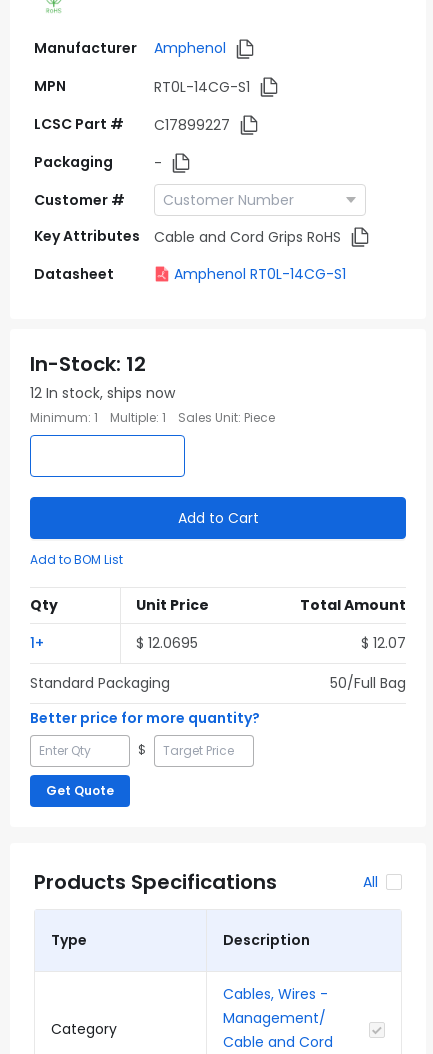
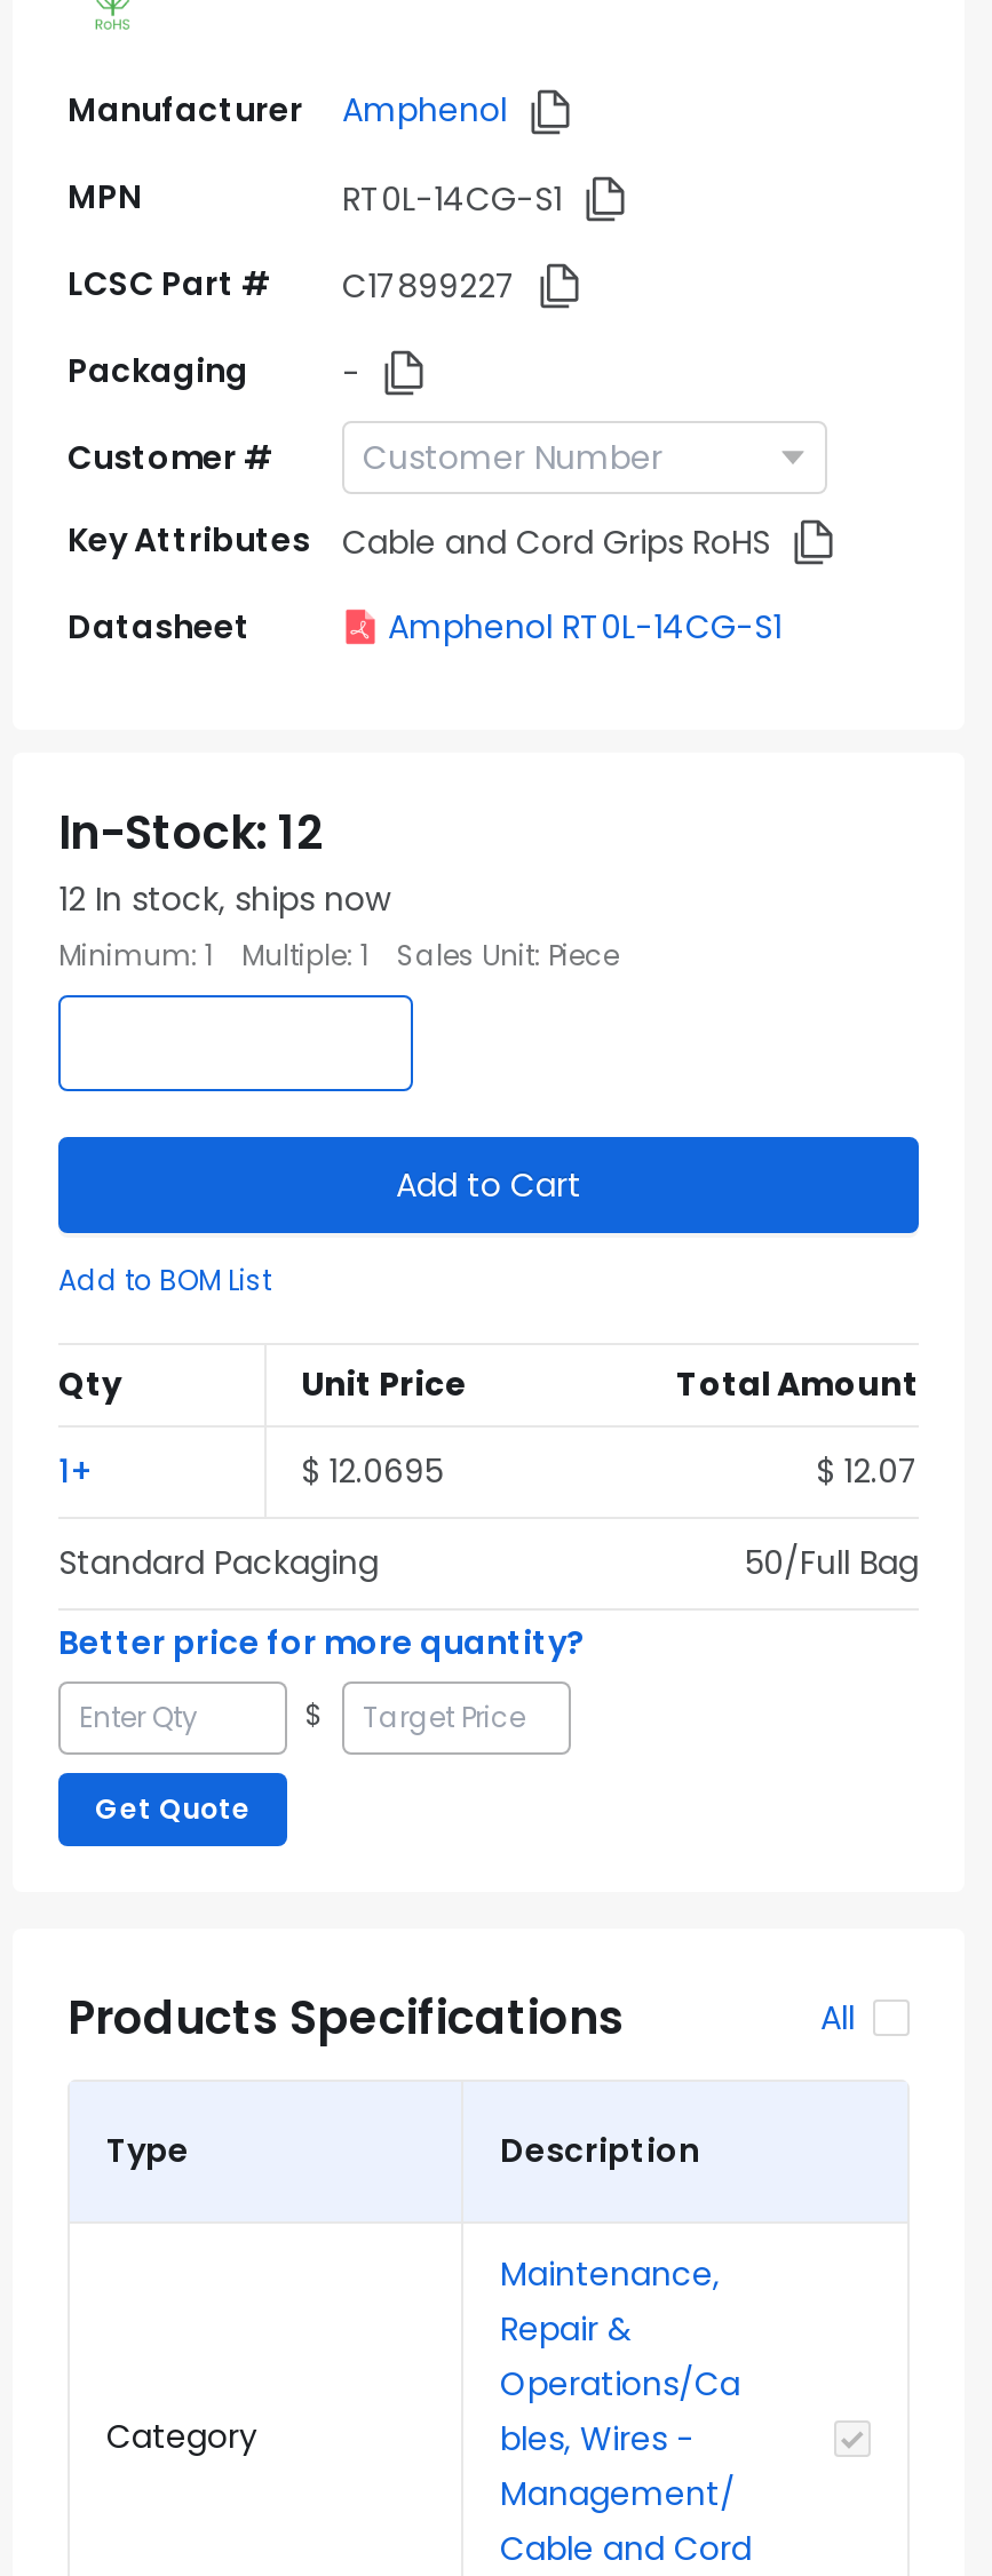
[223,984,328,1004] Cables, Wires - -> [500,2251,740,2462] Maintenance, | Repair & | Operations/Ca | bles, Wires -

